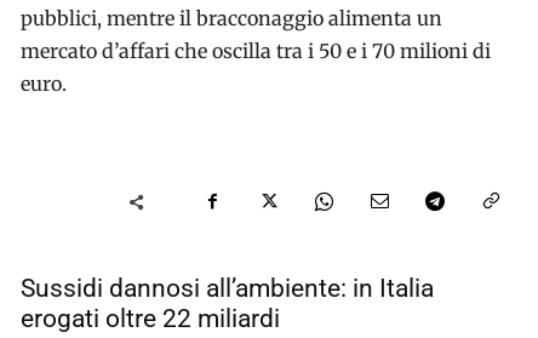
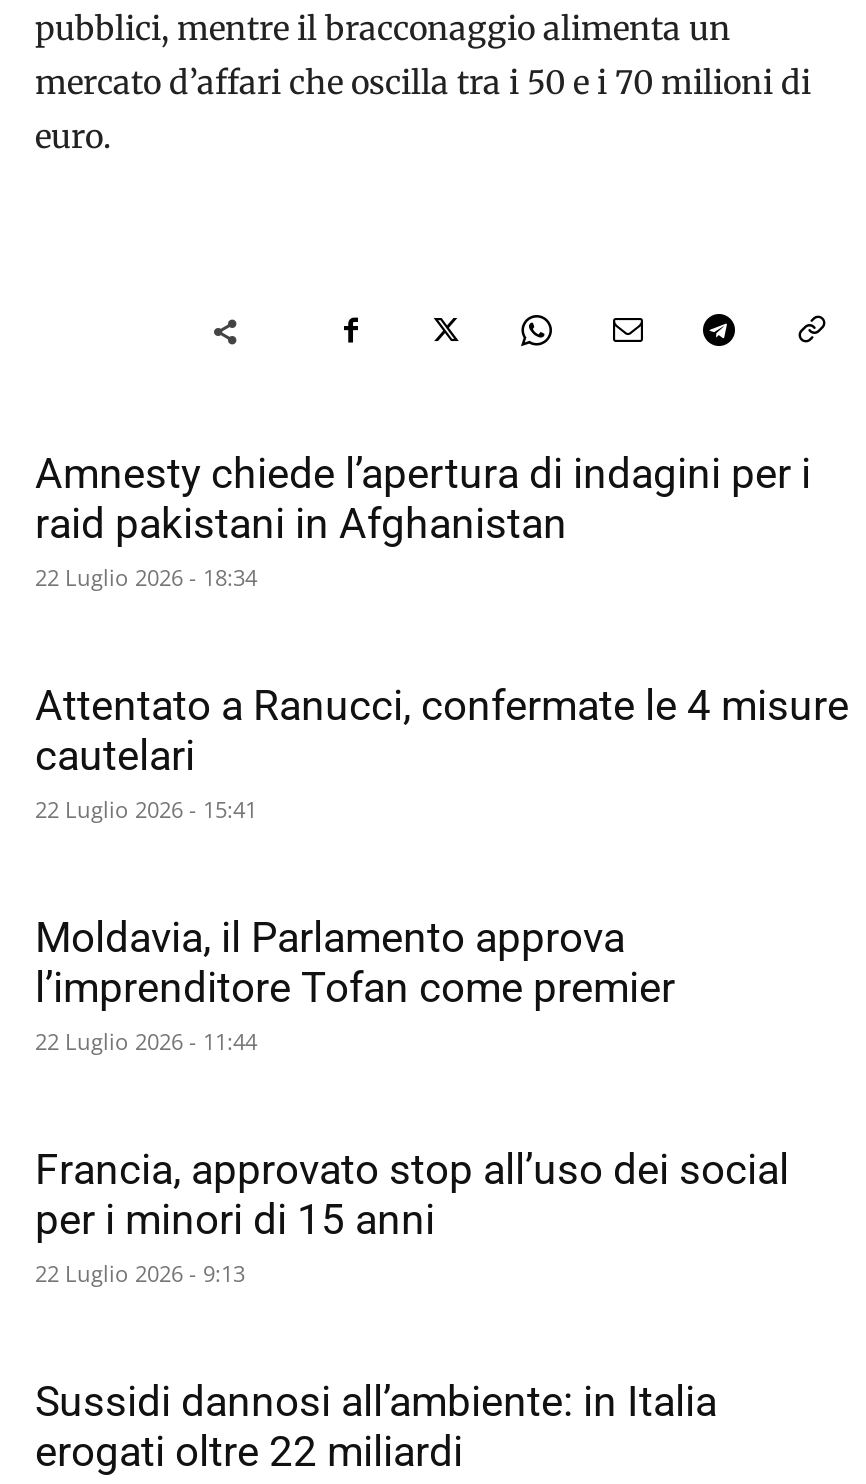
none -> [35,451,849,1289] Amnesty chiede l’apertura di indagini per i | raid pakistani in Afghanistan | 22 Luglio 2026 - 18:34 | Attentato a Ranucci, confermate le 4 misure | cautelari | 22 Luglio 2026 - 15:41 | Moldavia, il Parlamento approva | l’imprenditore Tofan come premier | 22 Luglio 2026 - 11:44 | Francia, approvato stop all’uso dei social | per i minori di 15 anni | 22 Luglio 2026 - 9:13

